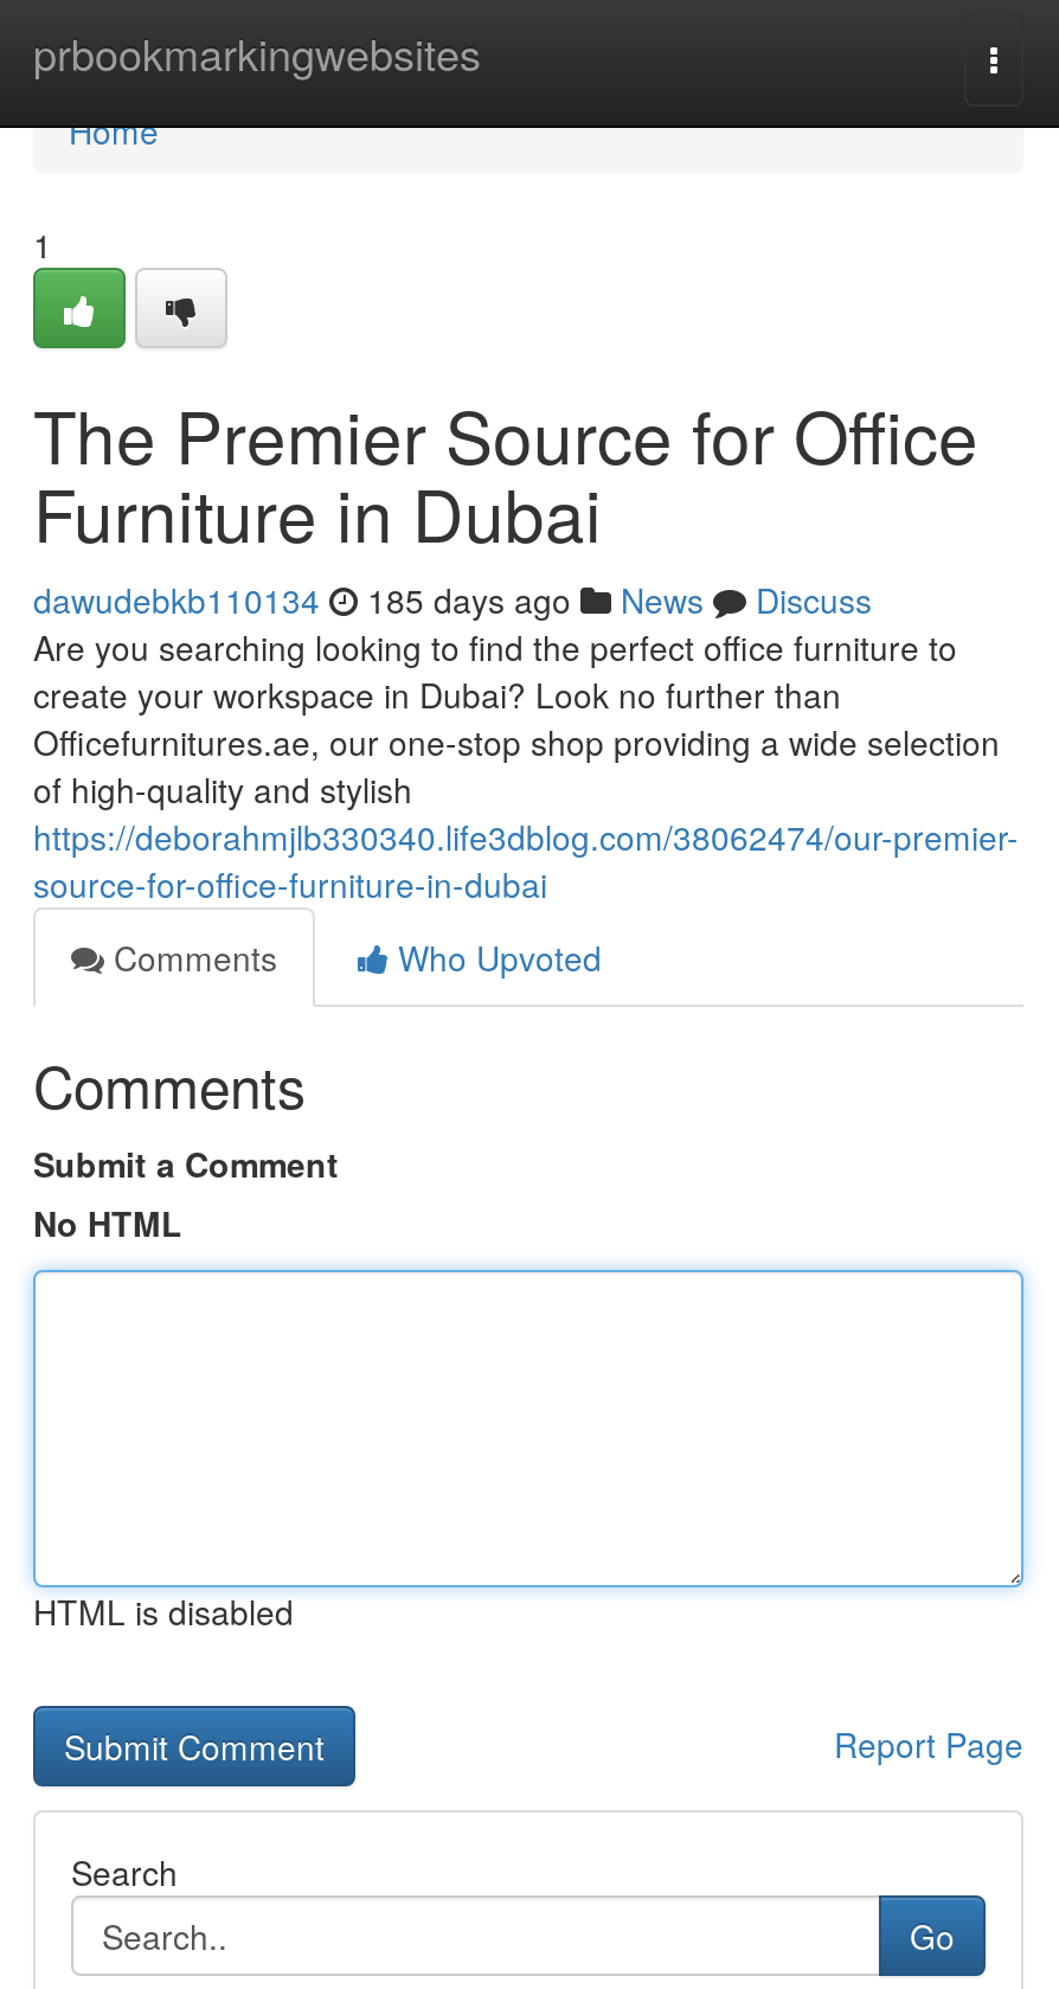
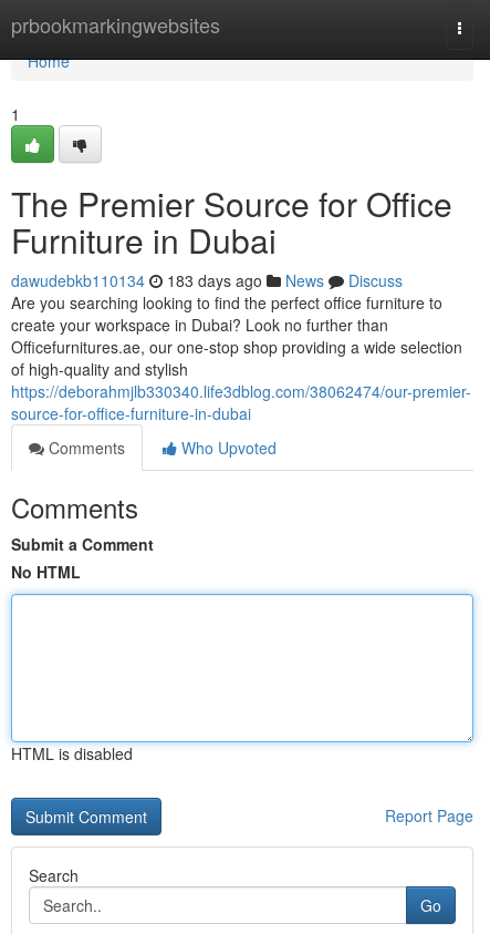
[33,576,872,623] dawudebkb110134 185 days ago News Discuss -> [11,269,403,291] dawudebkb110134 183 days ago News Discuss

